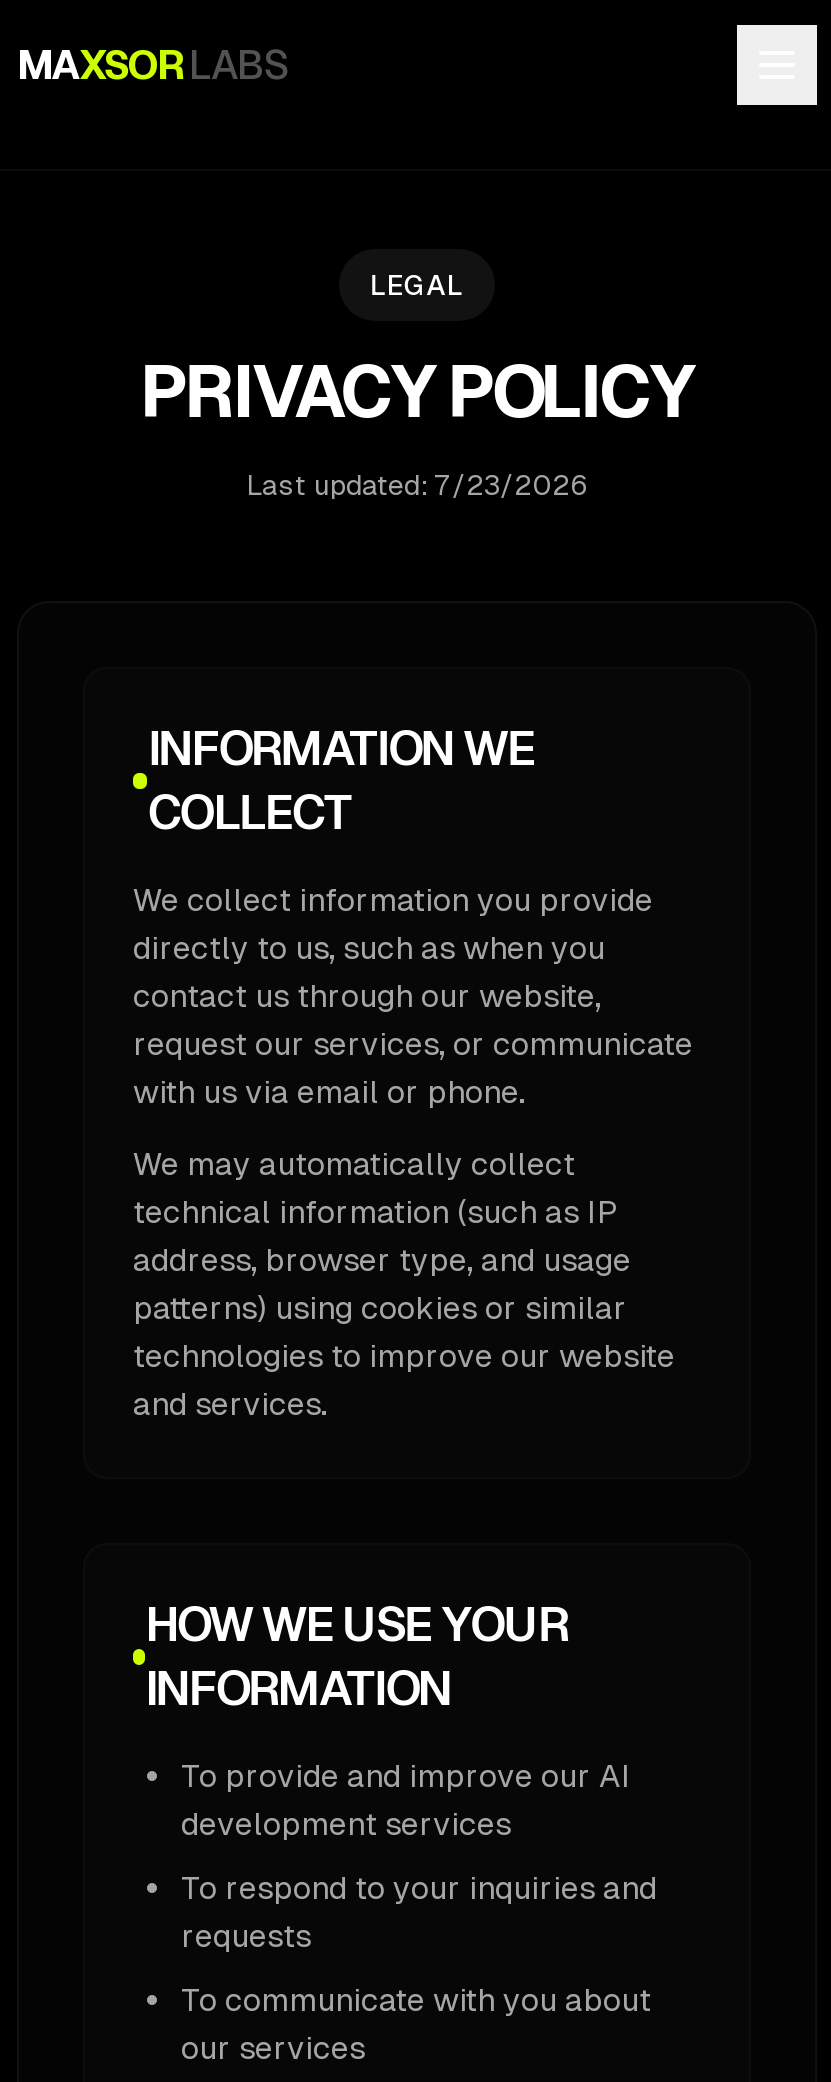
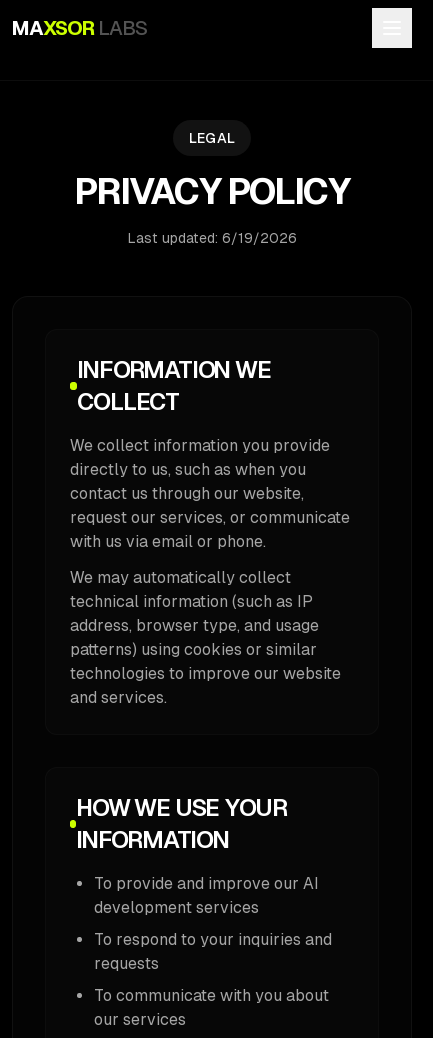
[246,469,588,501] Last updated: 7/23/2026 -> [127,230,296,246] Last updated: 6/19/2026

